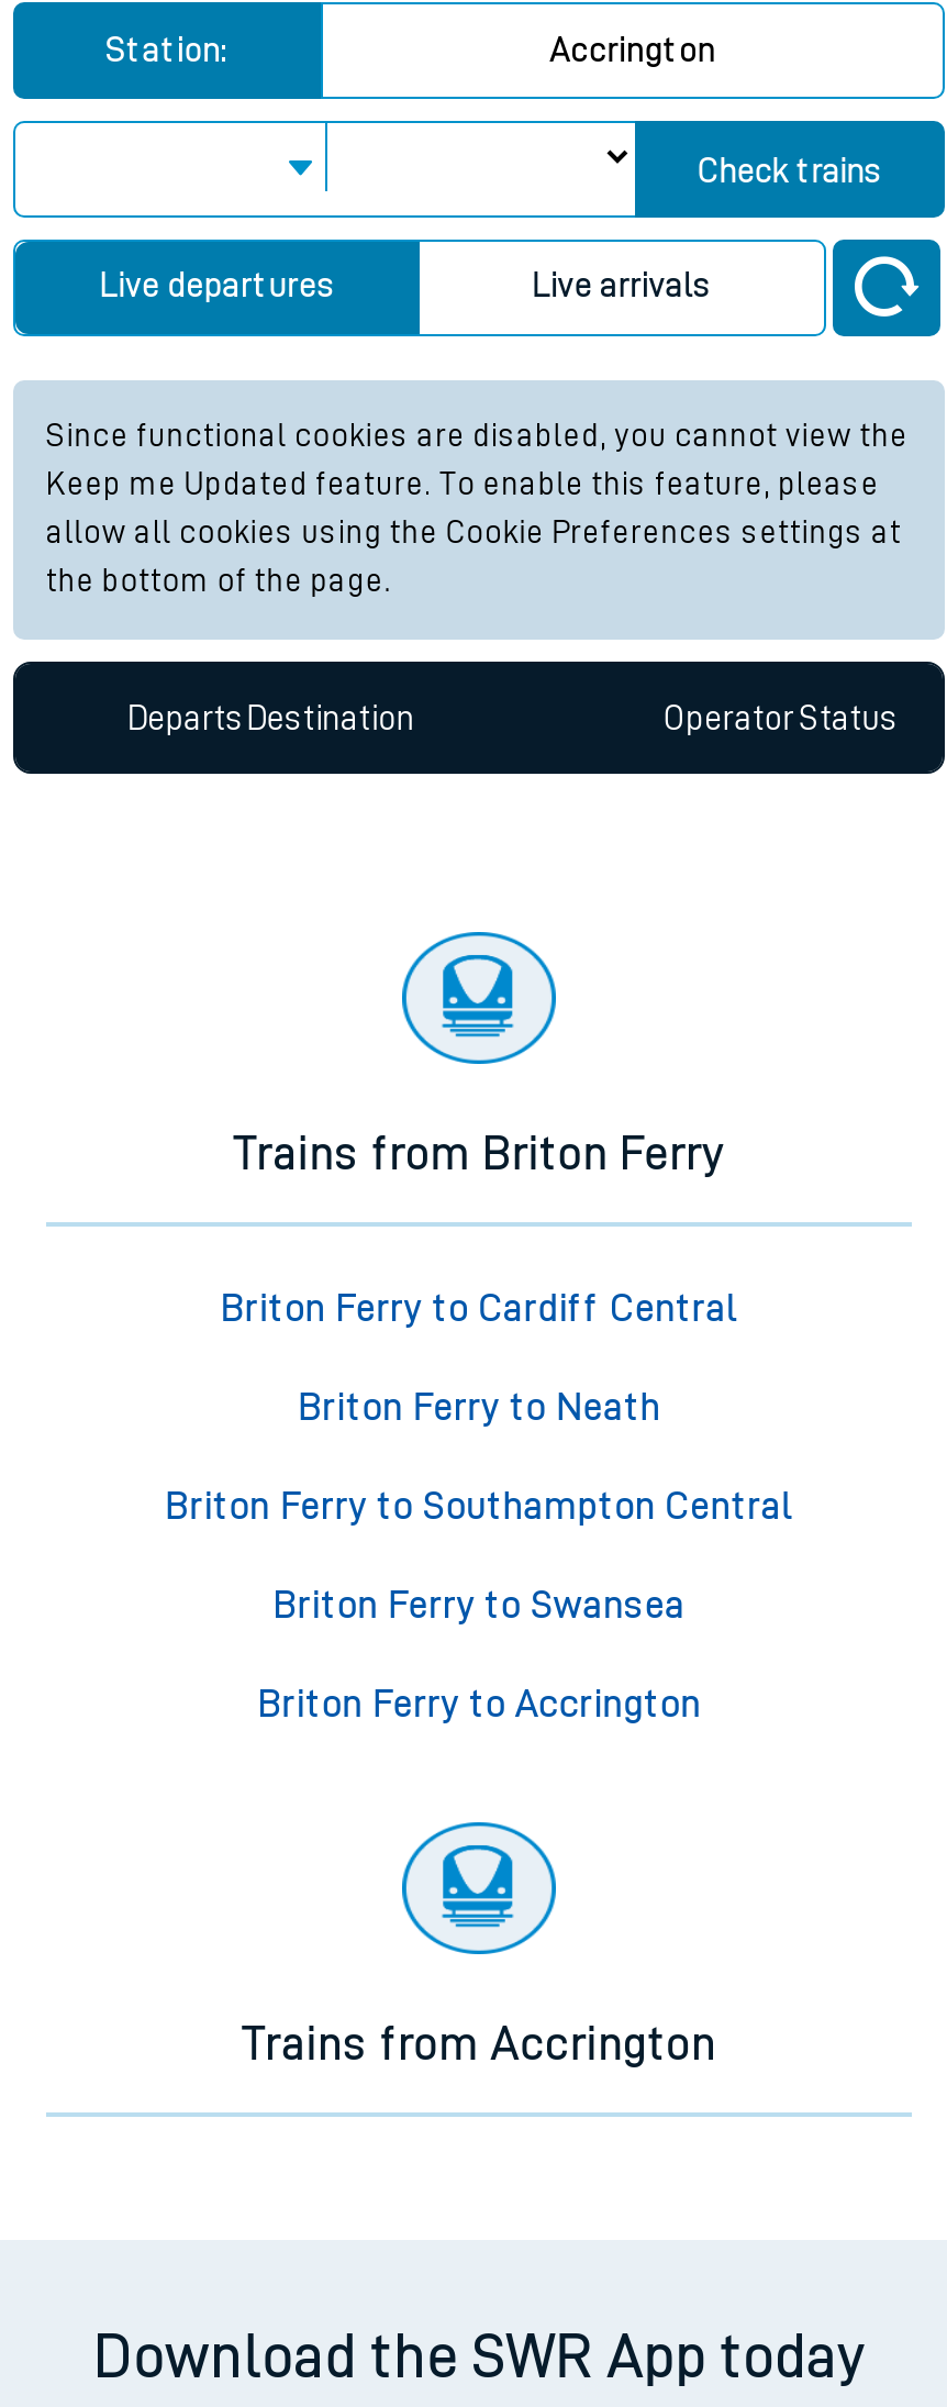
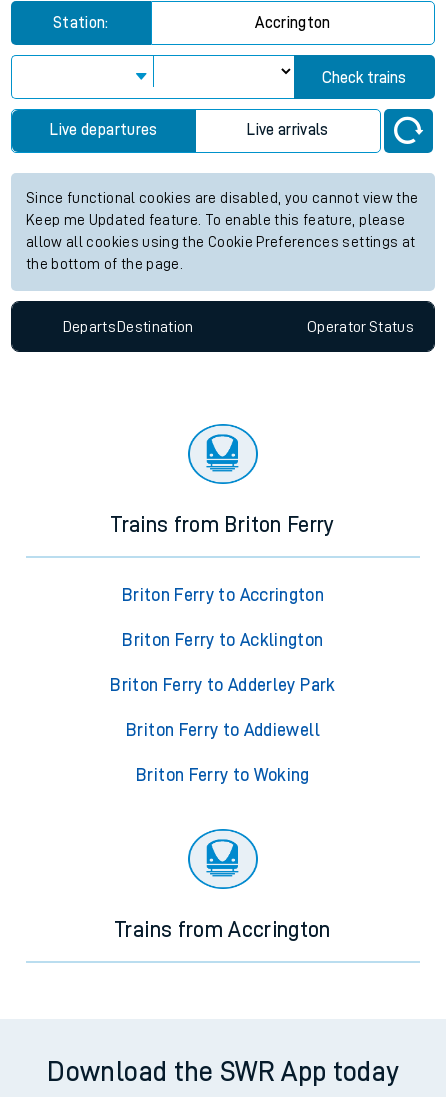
[165,1289,793,1626] Briton Ferry to Cardiff Central | Briton Ferry to Neath | Briton Ferry to Southampton Central | Briton Ferry to Swansea -> none
moved [257,1685,701,1724] -> [122,586,324,604]: Briton Ferry to Accrington
none -> [110,631,336,784] Briton Ferry to Acklington | Briton Ferry to Adderley Park | Briton Ferry to Addiewell | Briton Ferry to Woking

